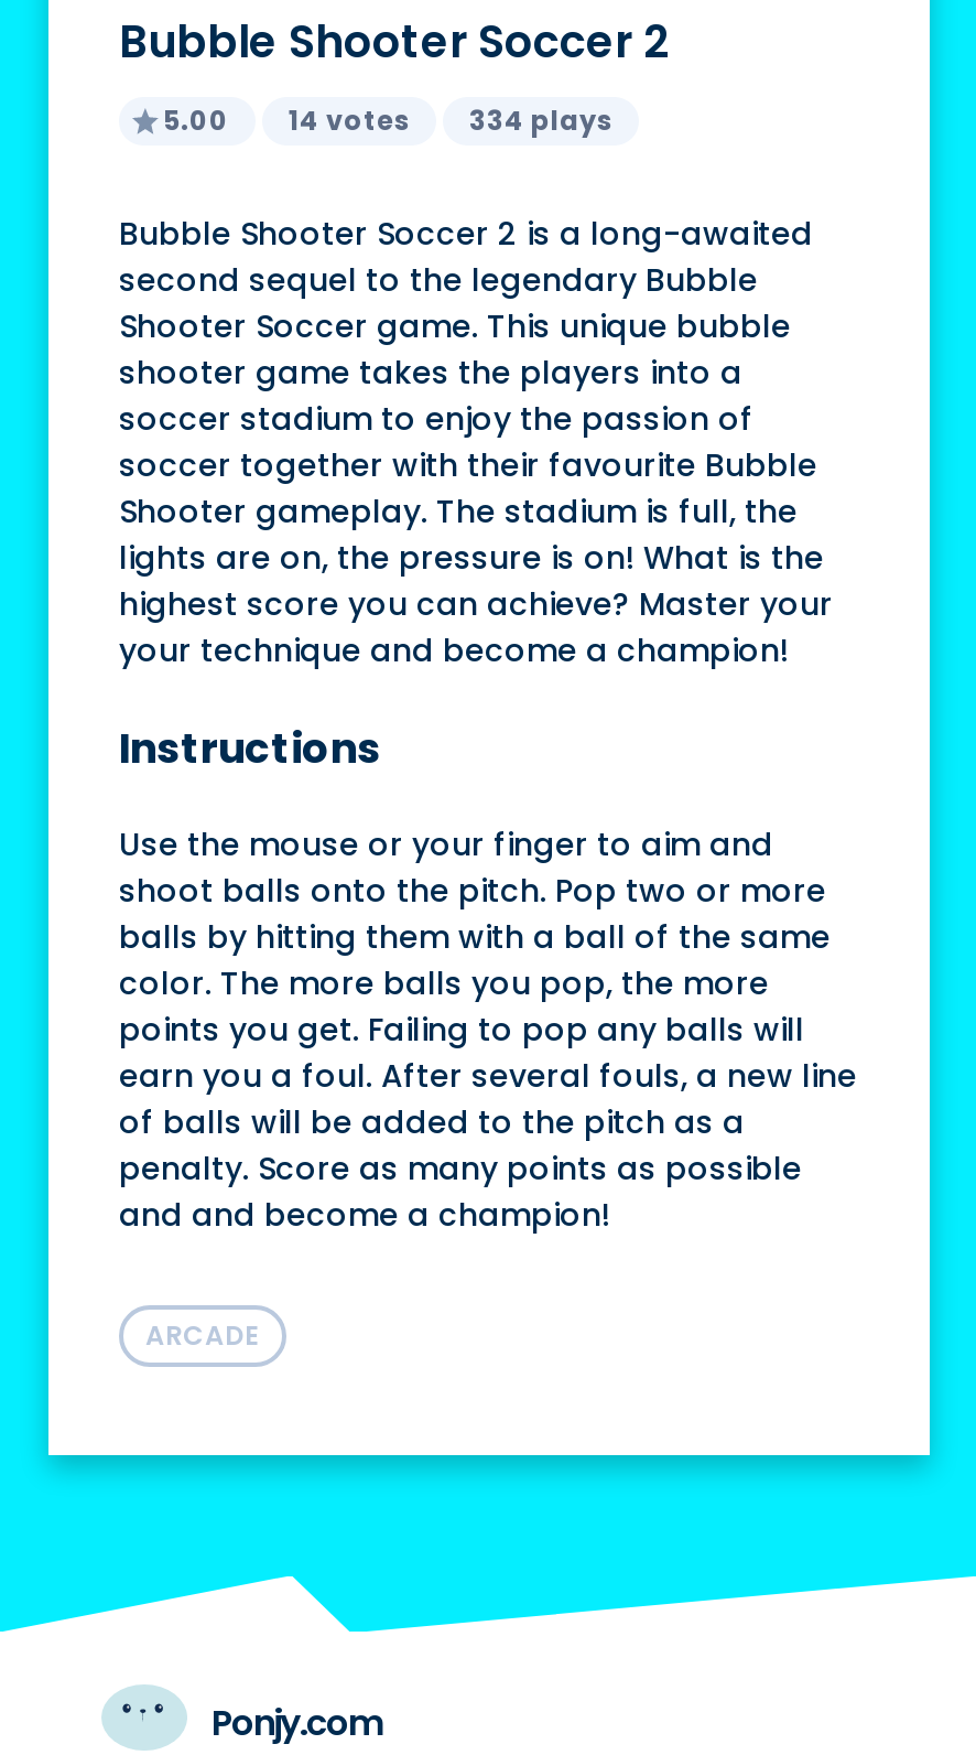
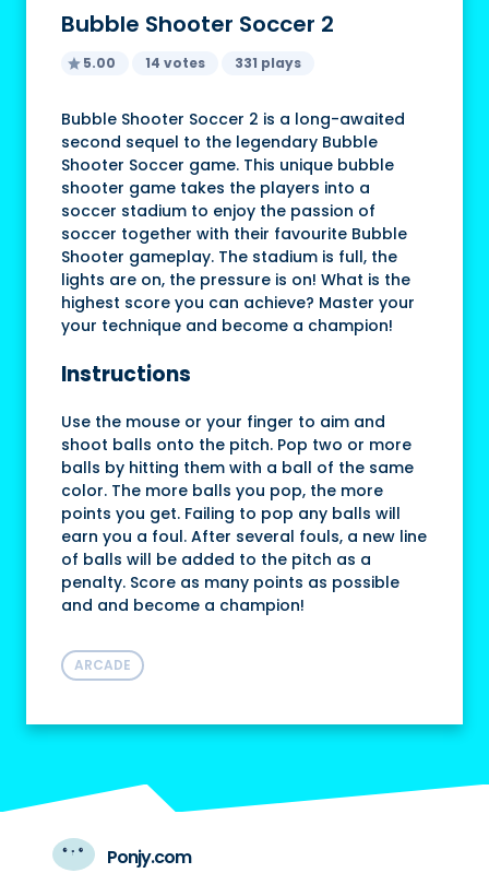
[163,102,612,139] 5.00 14 votes 334 plays -> [83,54,301,72] 5.00 14 votes 331 plays

